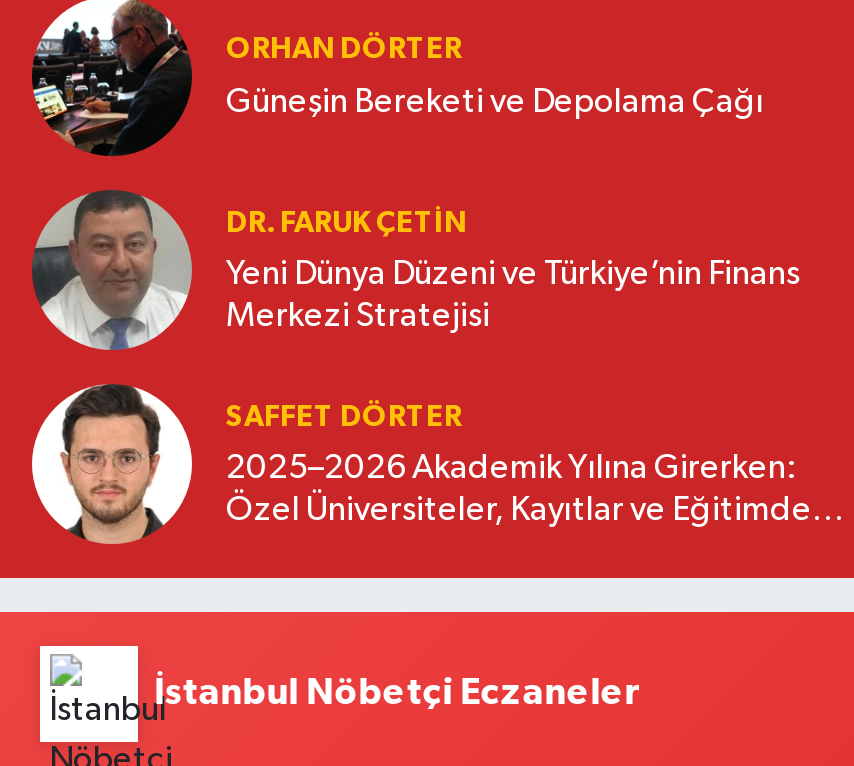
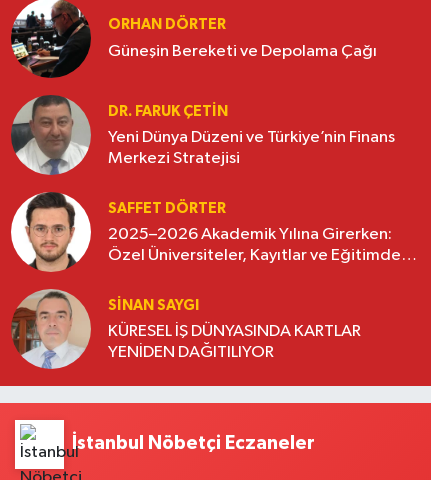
none -> [10,289,361,369] [image] | SINAN SAYGI | KÜRESEL İŞ DÜNYASINDA KARTLAR | YENİDEN DAĞITILIYOR

